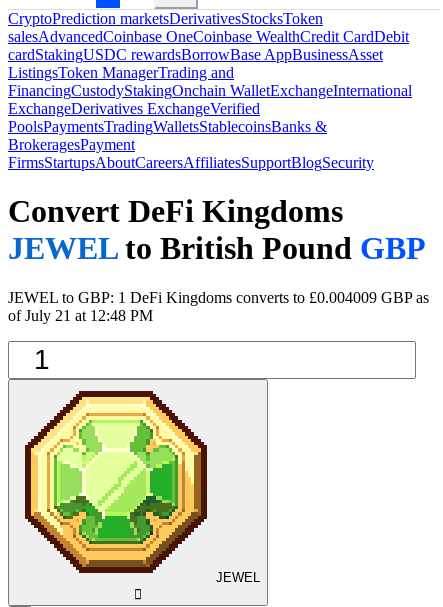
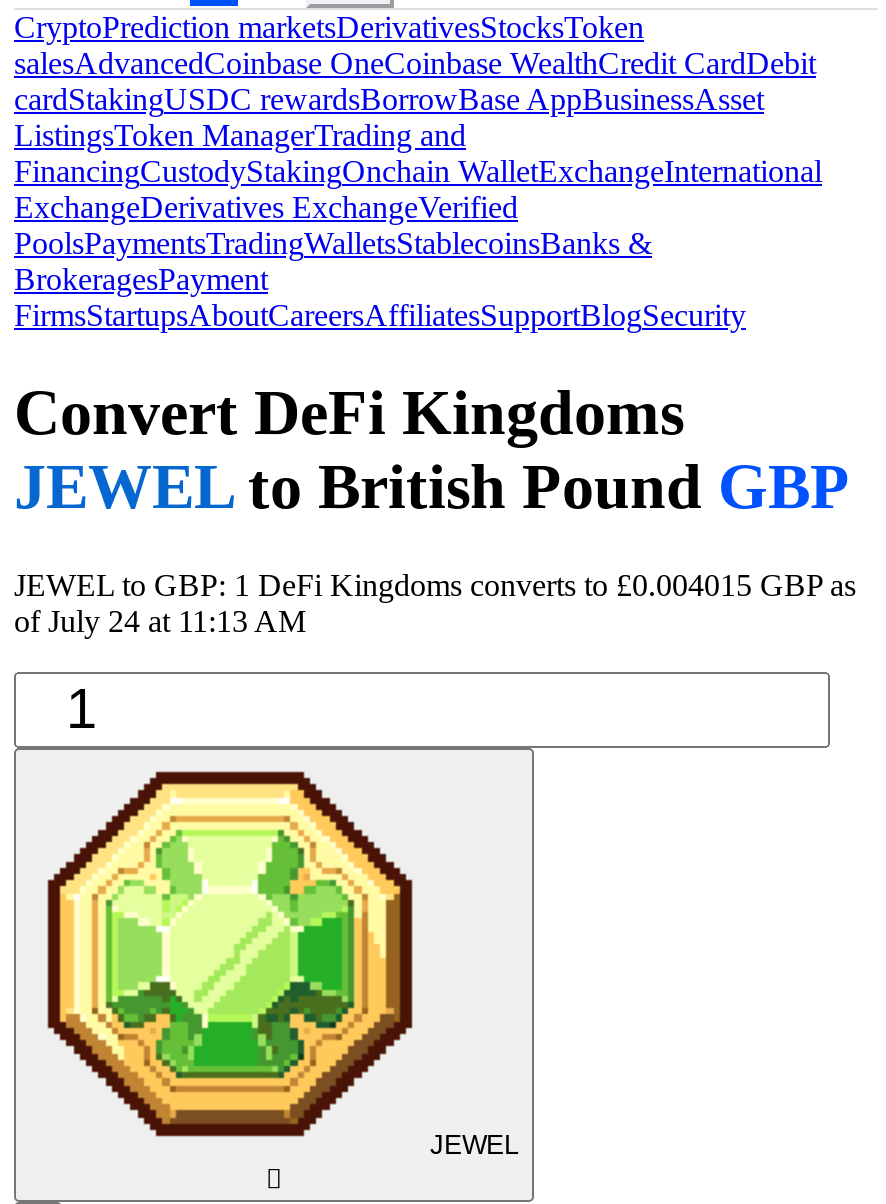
[8,289,429,306] JEWEL to GBP: 1 DeFi Kingdoms converts to £0.004009 GBP as -> [14,568,856,602] JEWEL to GBP: 1 DeFi Kingdoms converts to £0.004015 GBP as
[8,307,153,324] of July 21 at 12:48 PM -> [14,604,306,638] of July 24 at 11:13 AM

